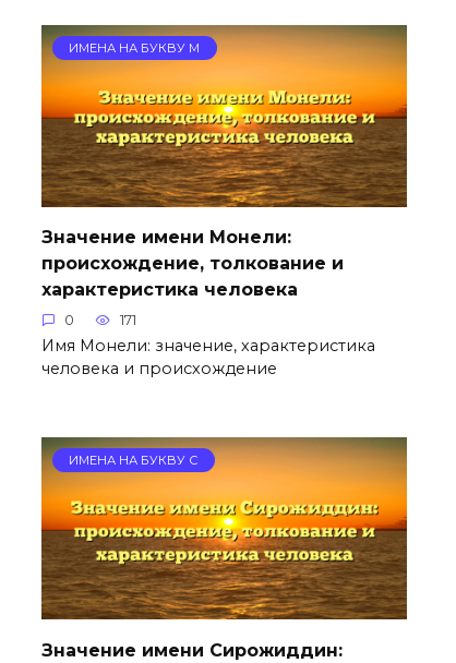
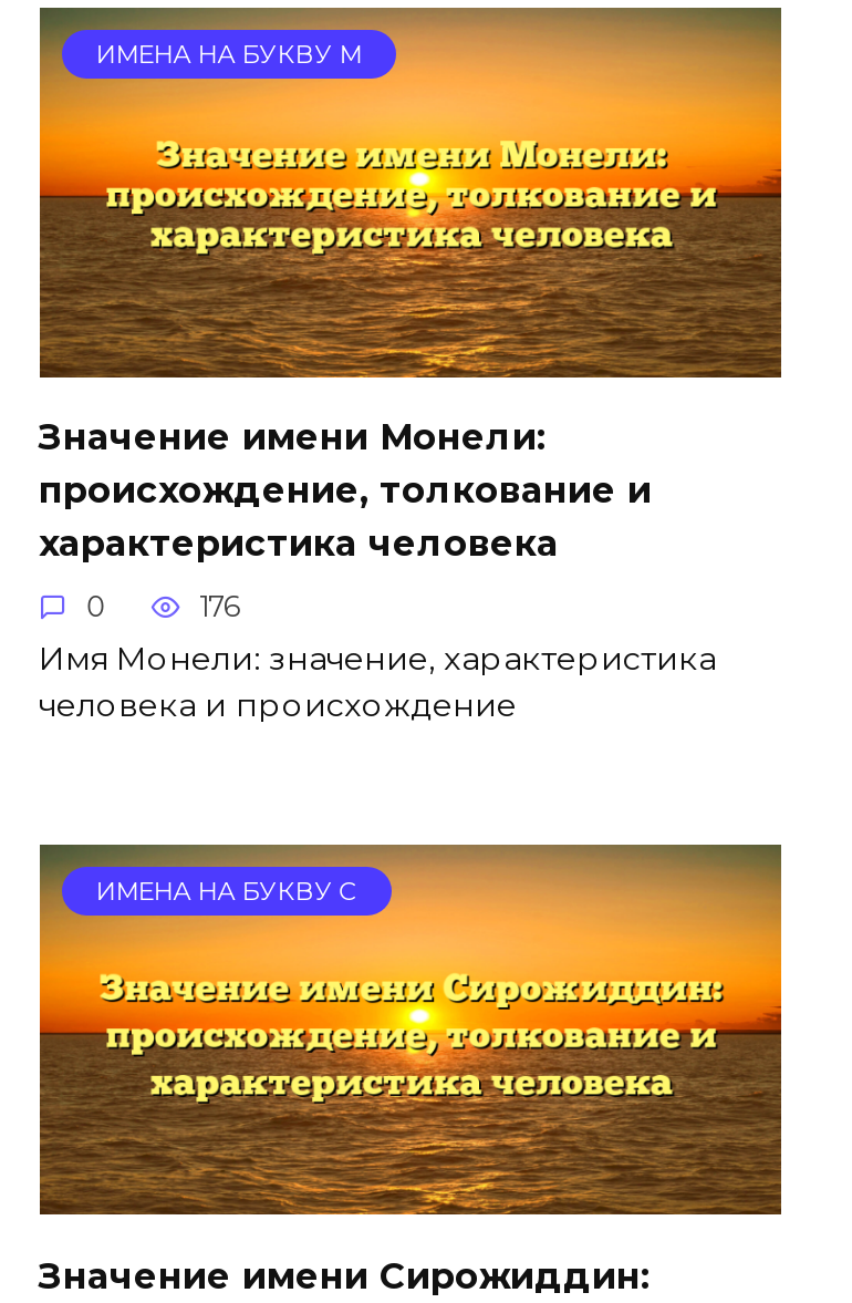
[120,312,136,329] 171 -> [199,591,241,624] 176

